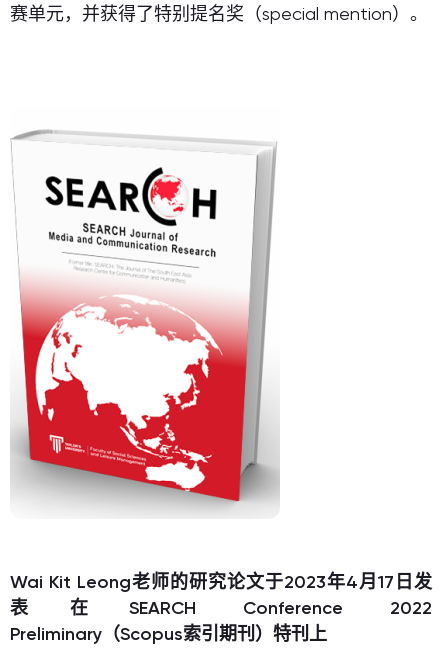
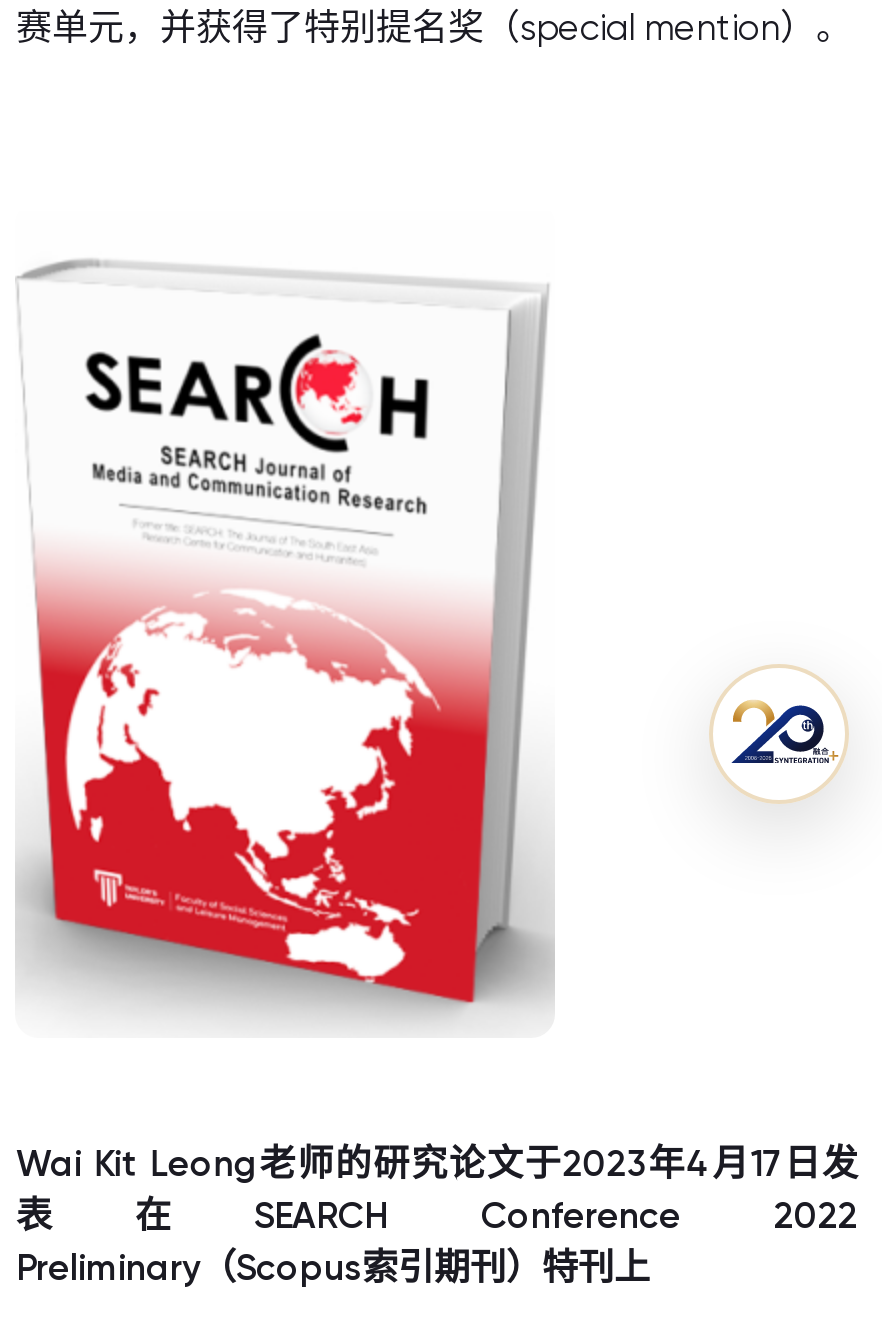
none -> [709,664,849,806] [image]

